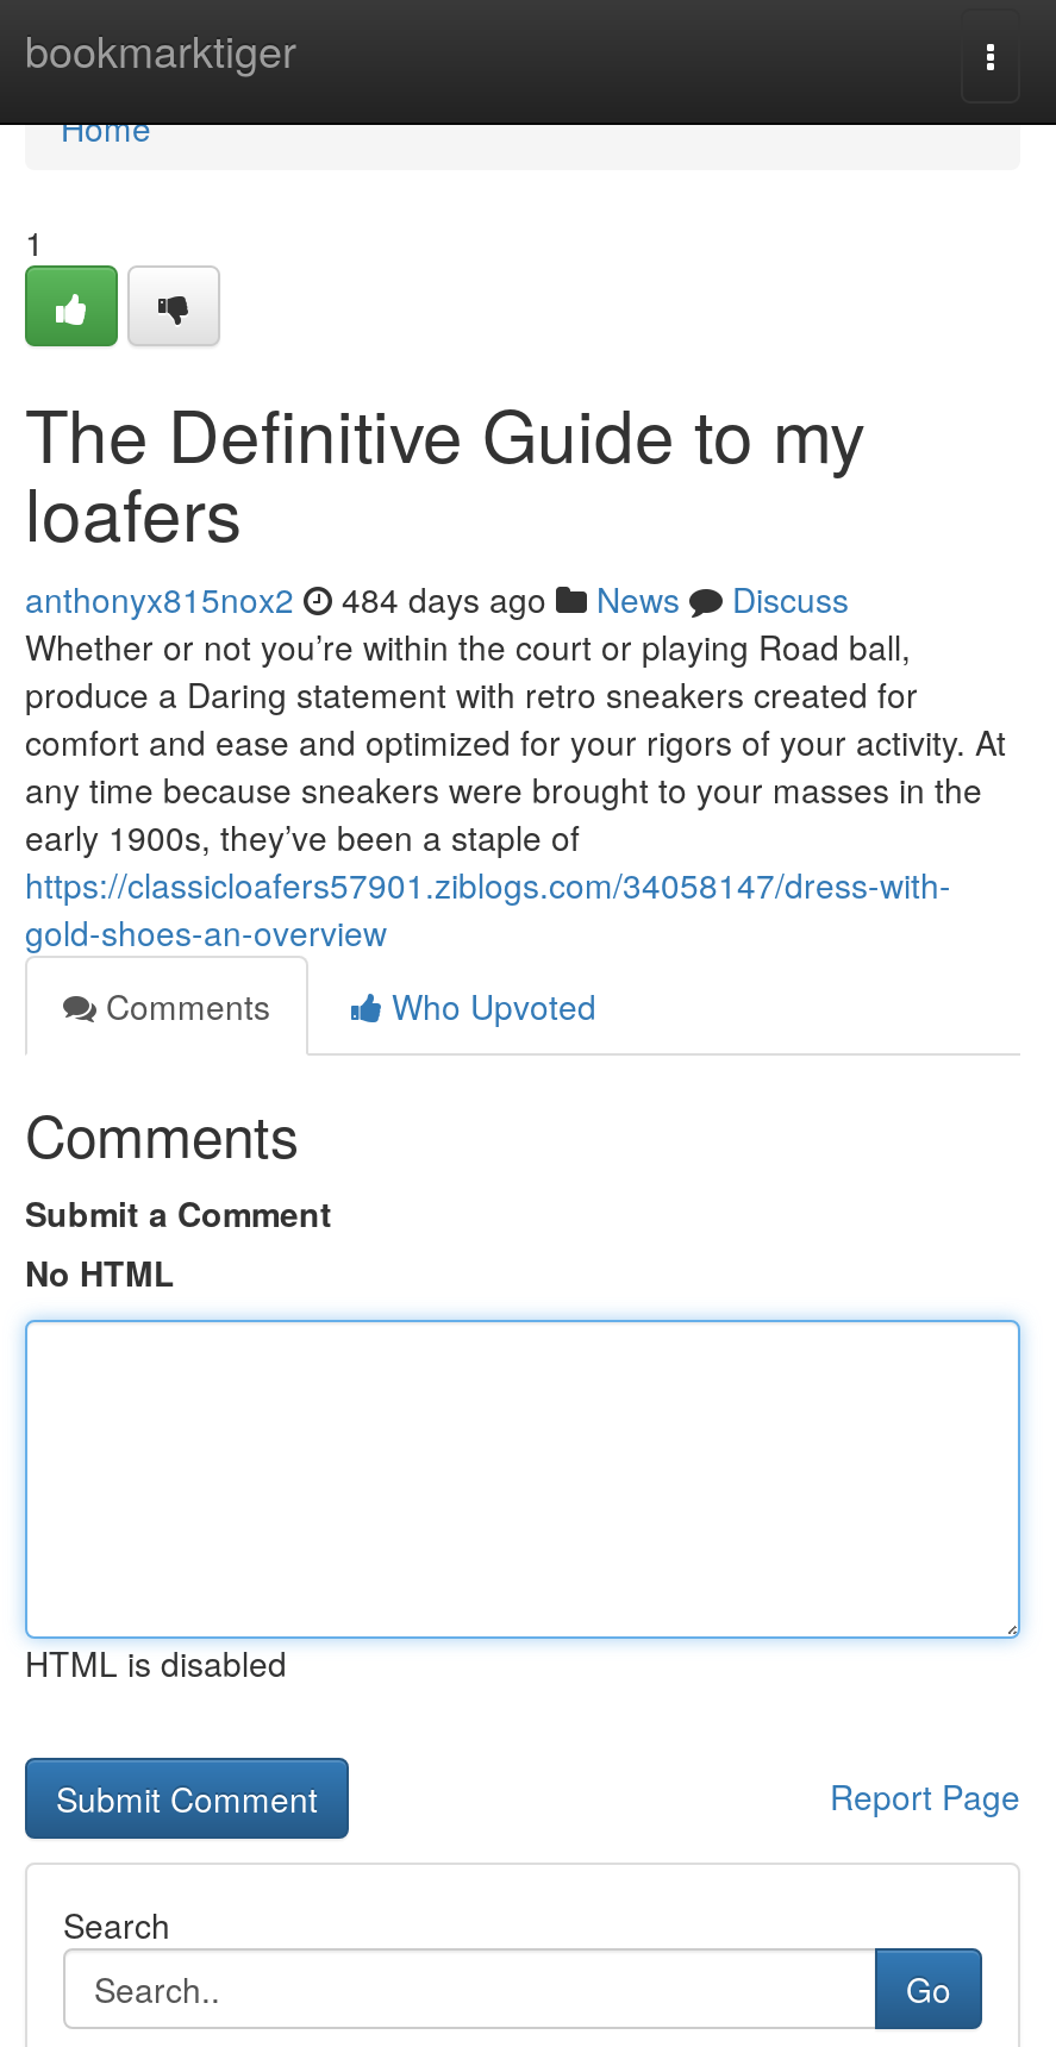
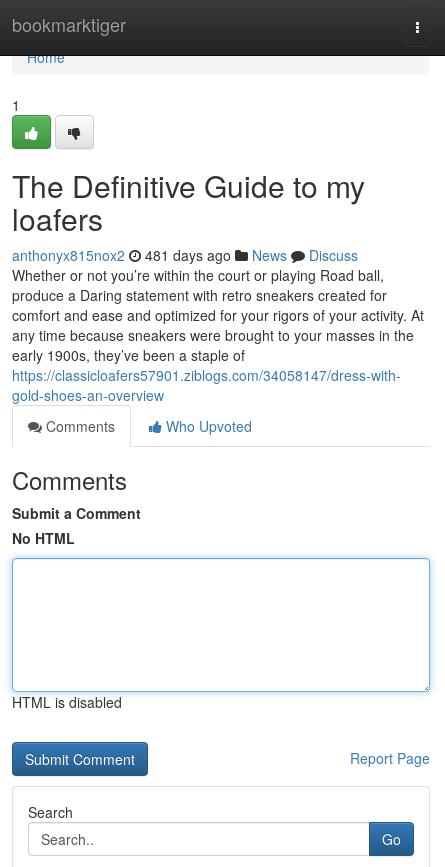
[25,575,849,622] anthonyx815nox2 484 days ago News Discuss -> [12,245,358,265] anthonyx815nox2 481 days ago News Discuss

